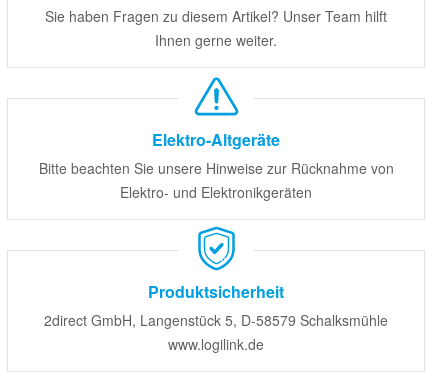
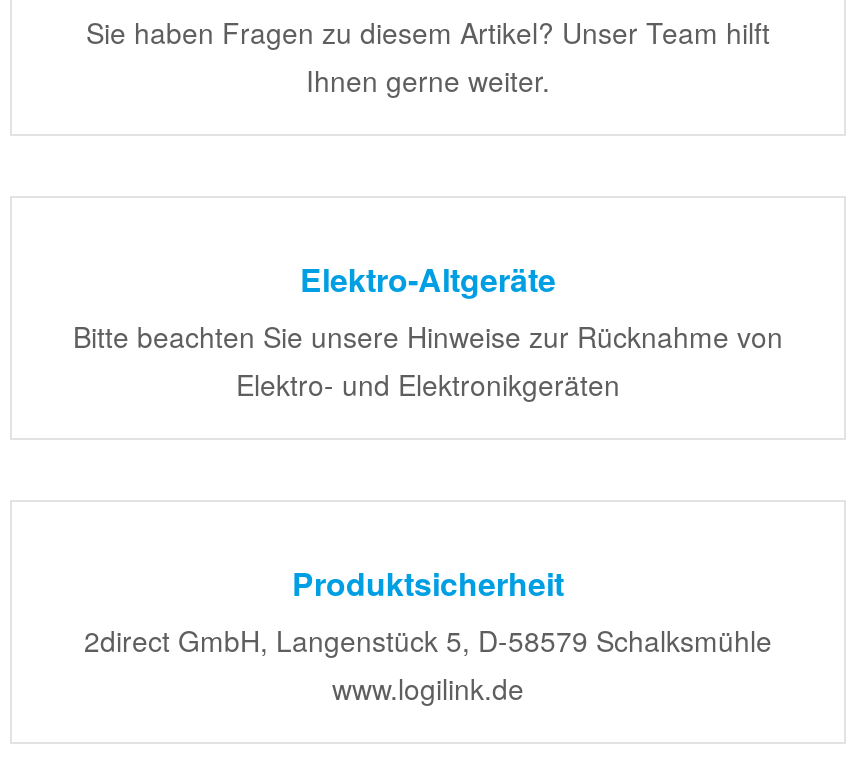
[193,76,240,117] [image] -> none
[197,225,236,272] [image] -> none

